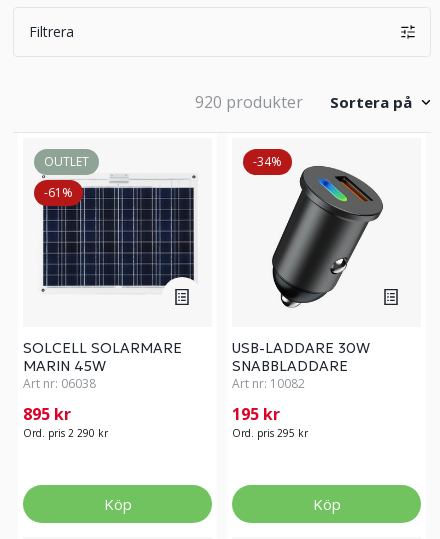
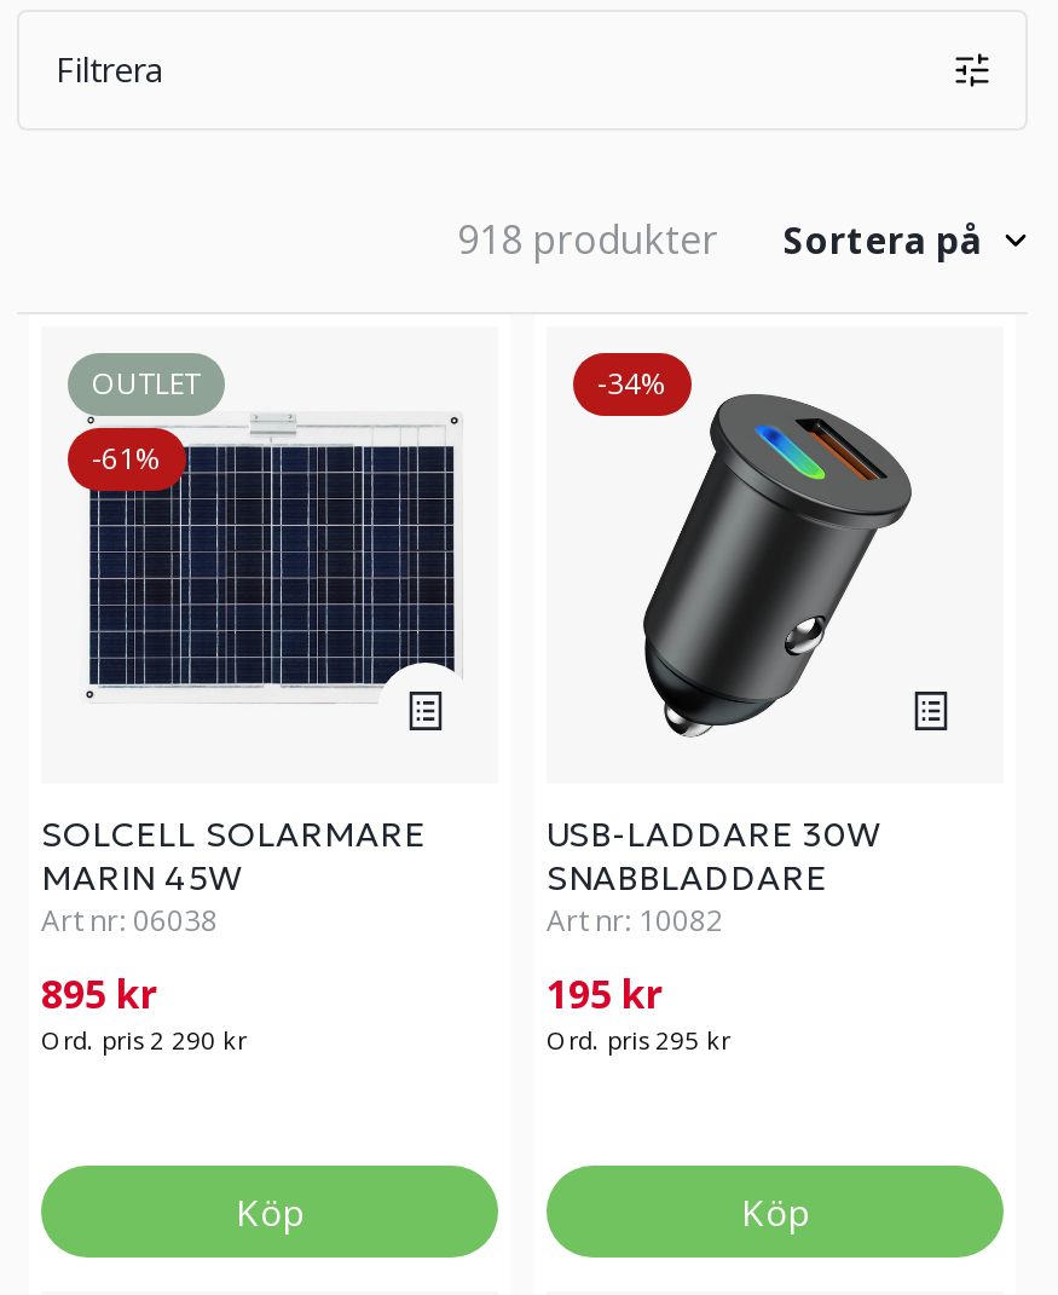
[195,91,412,113] 920 produkter Sortera på -> [457,213,982,266] 918 produkter Sortera på

